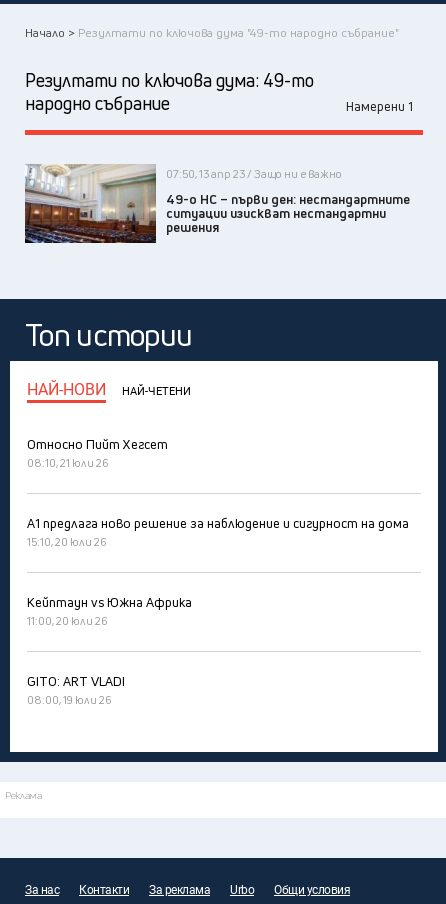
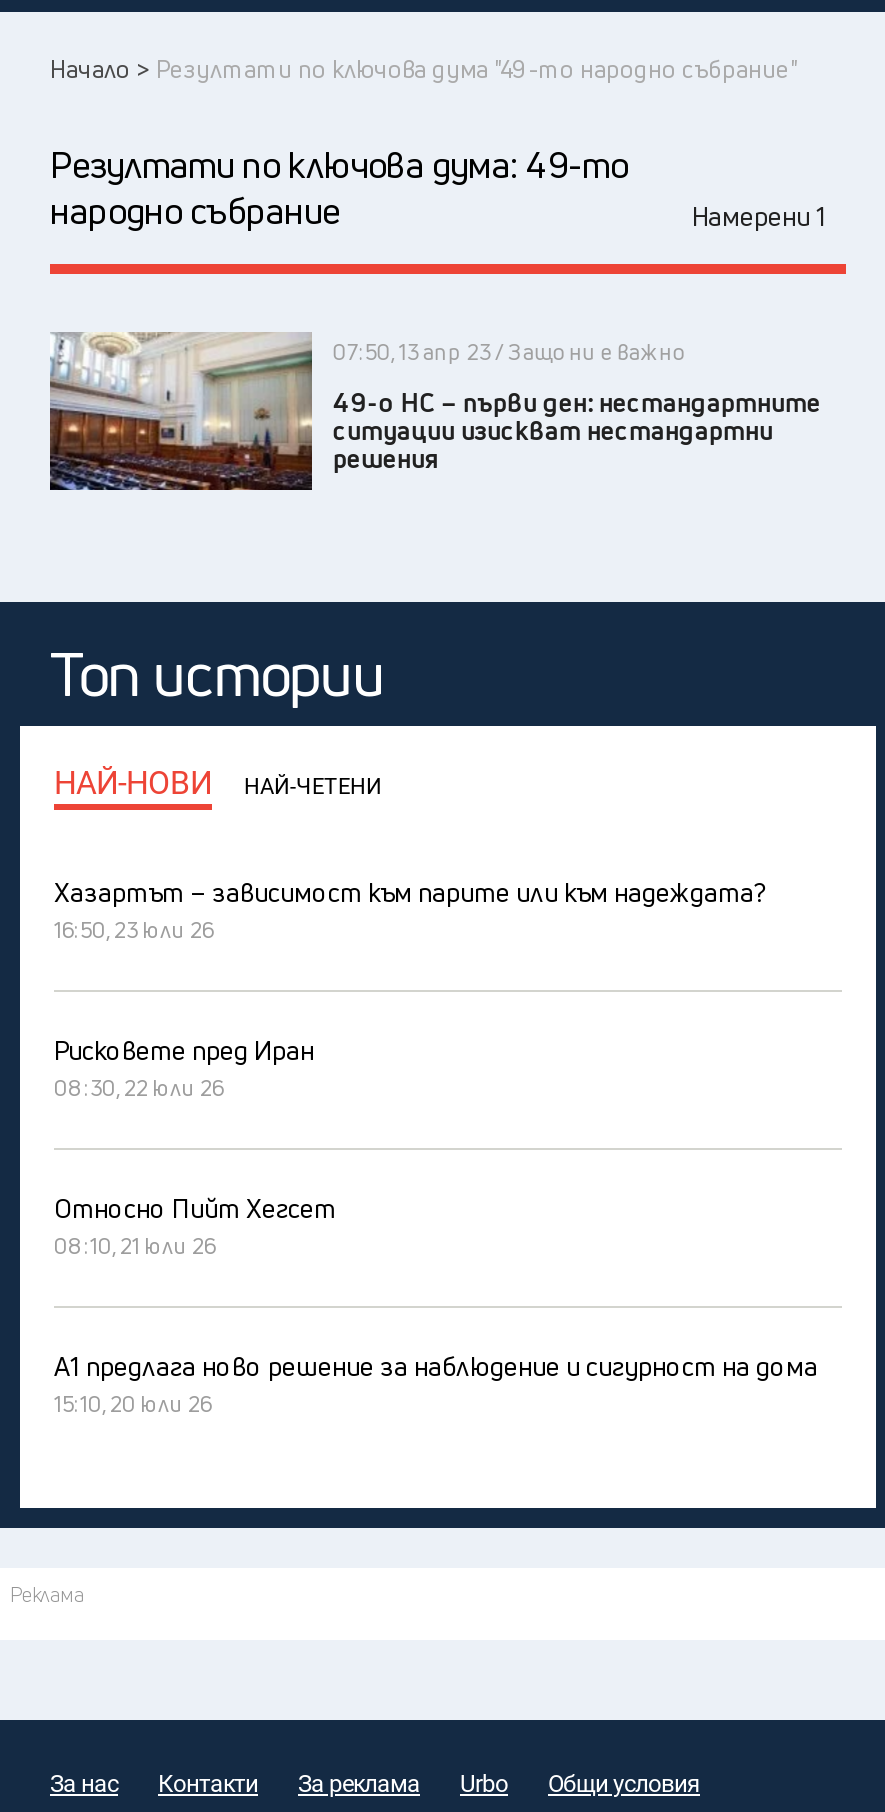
none -> [54,874,764,1102] Хазартът – зависимост към парите или към надеждата? | 16:50, 23 юли 26 | Рисковете пред Иран | 08:30, 22 юли 26
moved [27,435,409,549] -> [54,1190,818,1418]: Относно Пийт Хегсет | 08:10, 21 юли 26 | А1 предлага ново решение за наблюдение и сигурност на дома | 15:10, 20 юли 26
[27,593,192,707] Кейптаун vs Южна Африка | 11:00, 20 юли 26 | GITO: ART VLADI | 08:00, 19 юли 26 -> none

